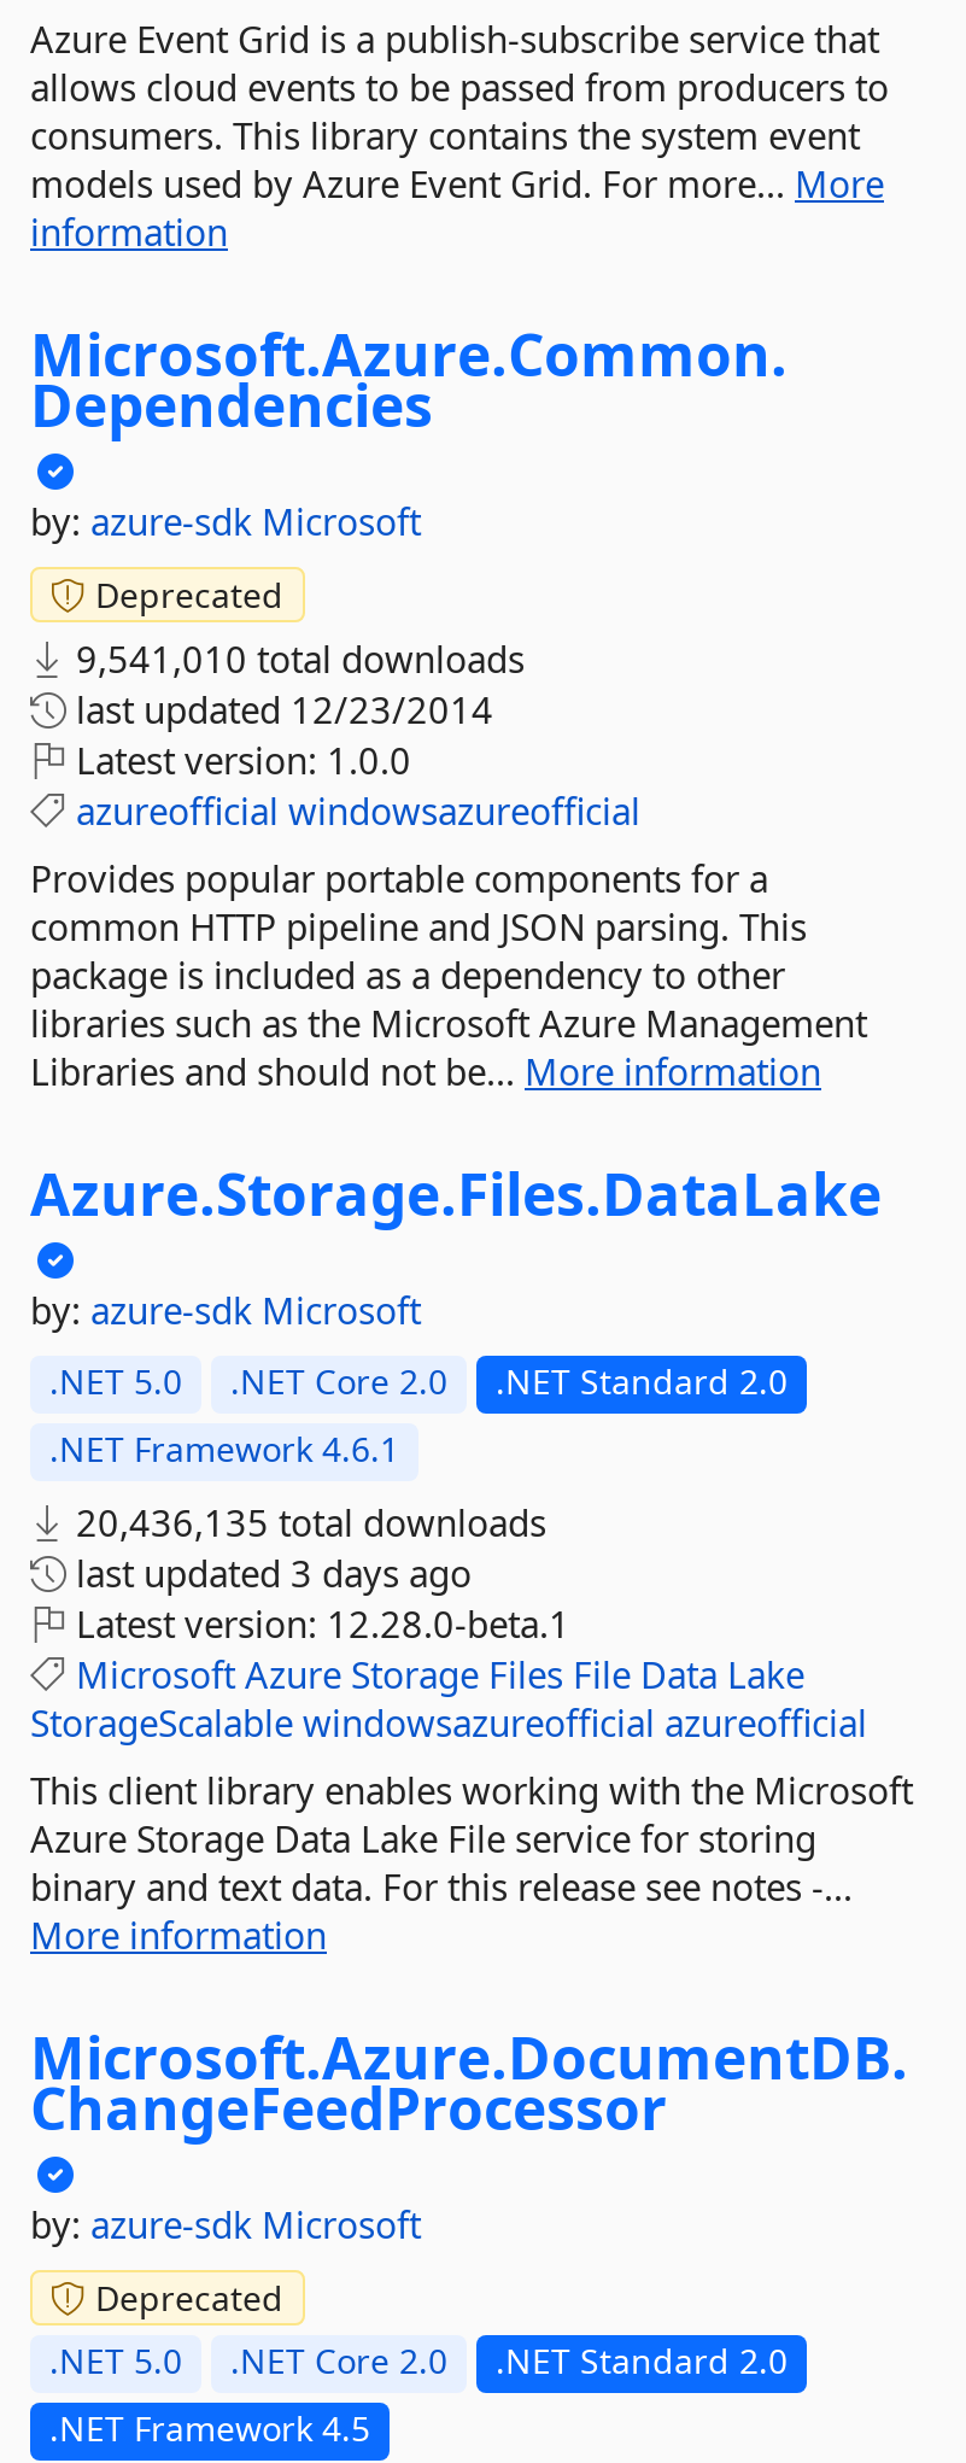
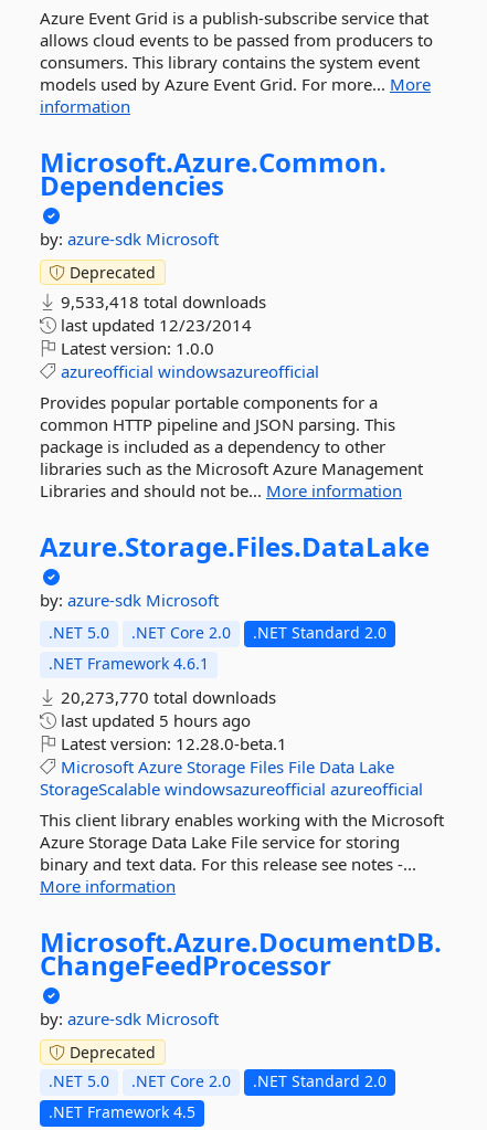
[66,634,525,683] 9,541,010 total downloads -> [56,291,266,313] 9,533,418 total downloads
[66,1498,546,1546] 20,436,135 total downloads -> [56,686,276,708] 20,273,770 total downloads
[66,1549,472,1597] last updated 3 days ago -> [56,709,251,731] last updated 5 hours ago

